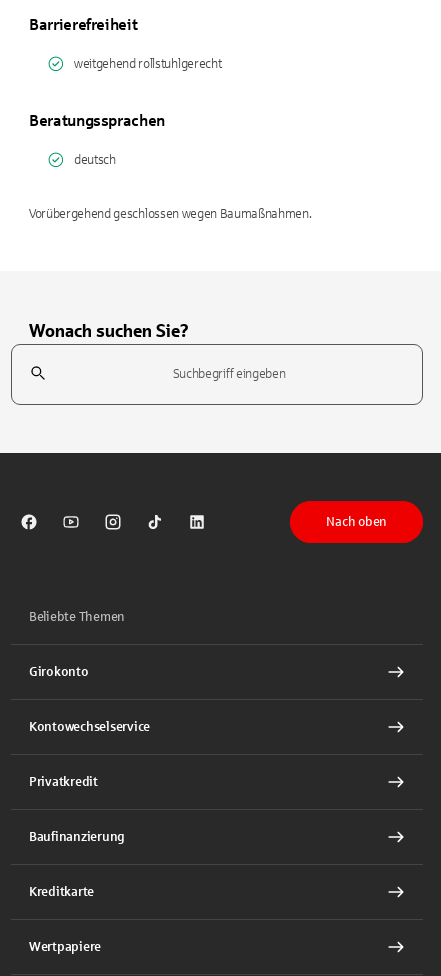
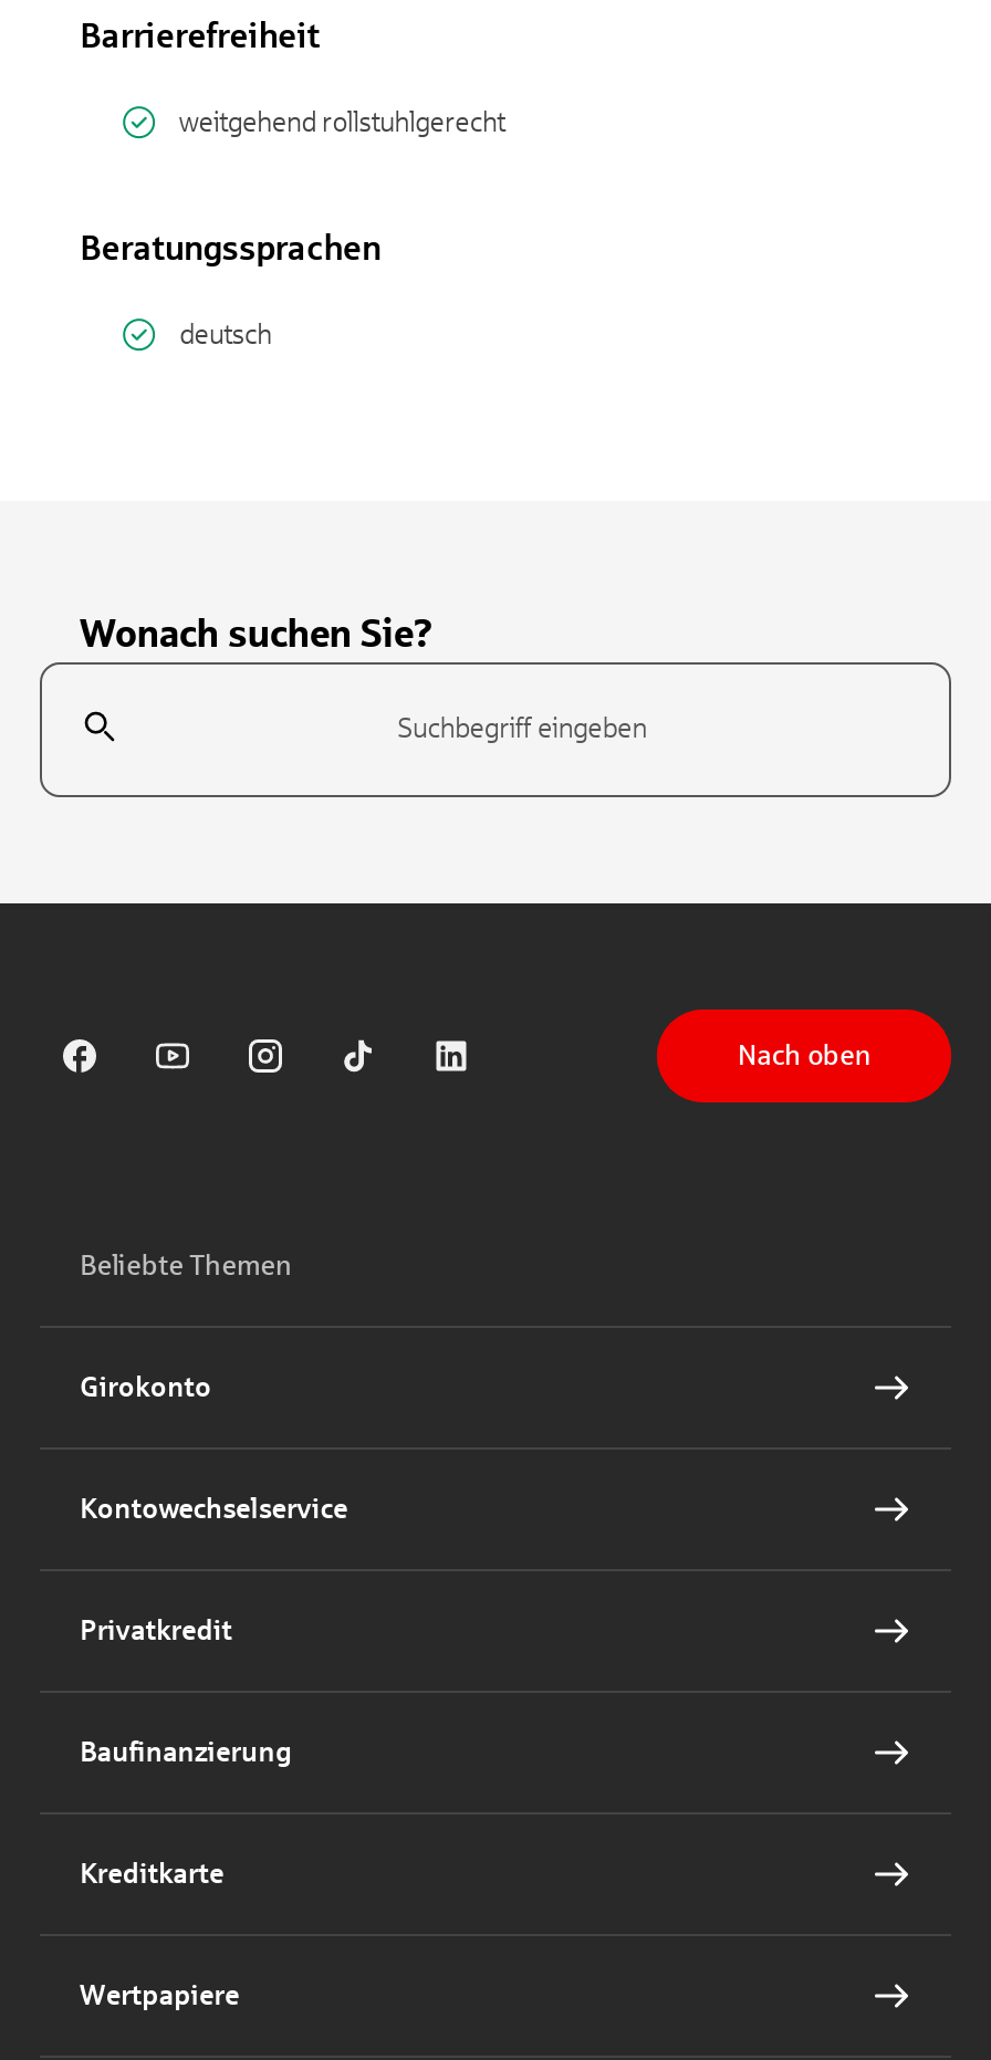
[29,207,311,221] Vorübergehend geschlossen wegen Baumaßnahmen. -> none

